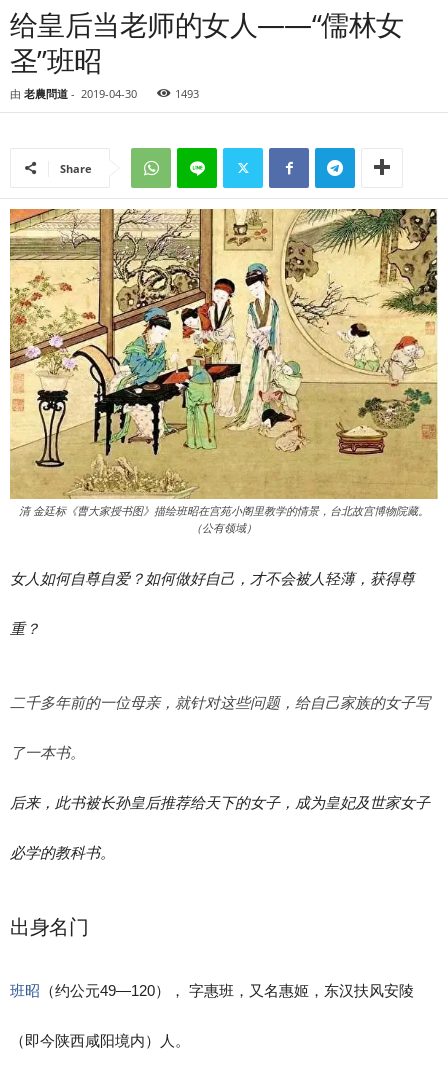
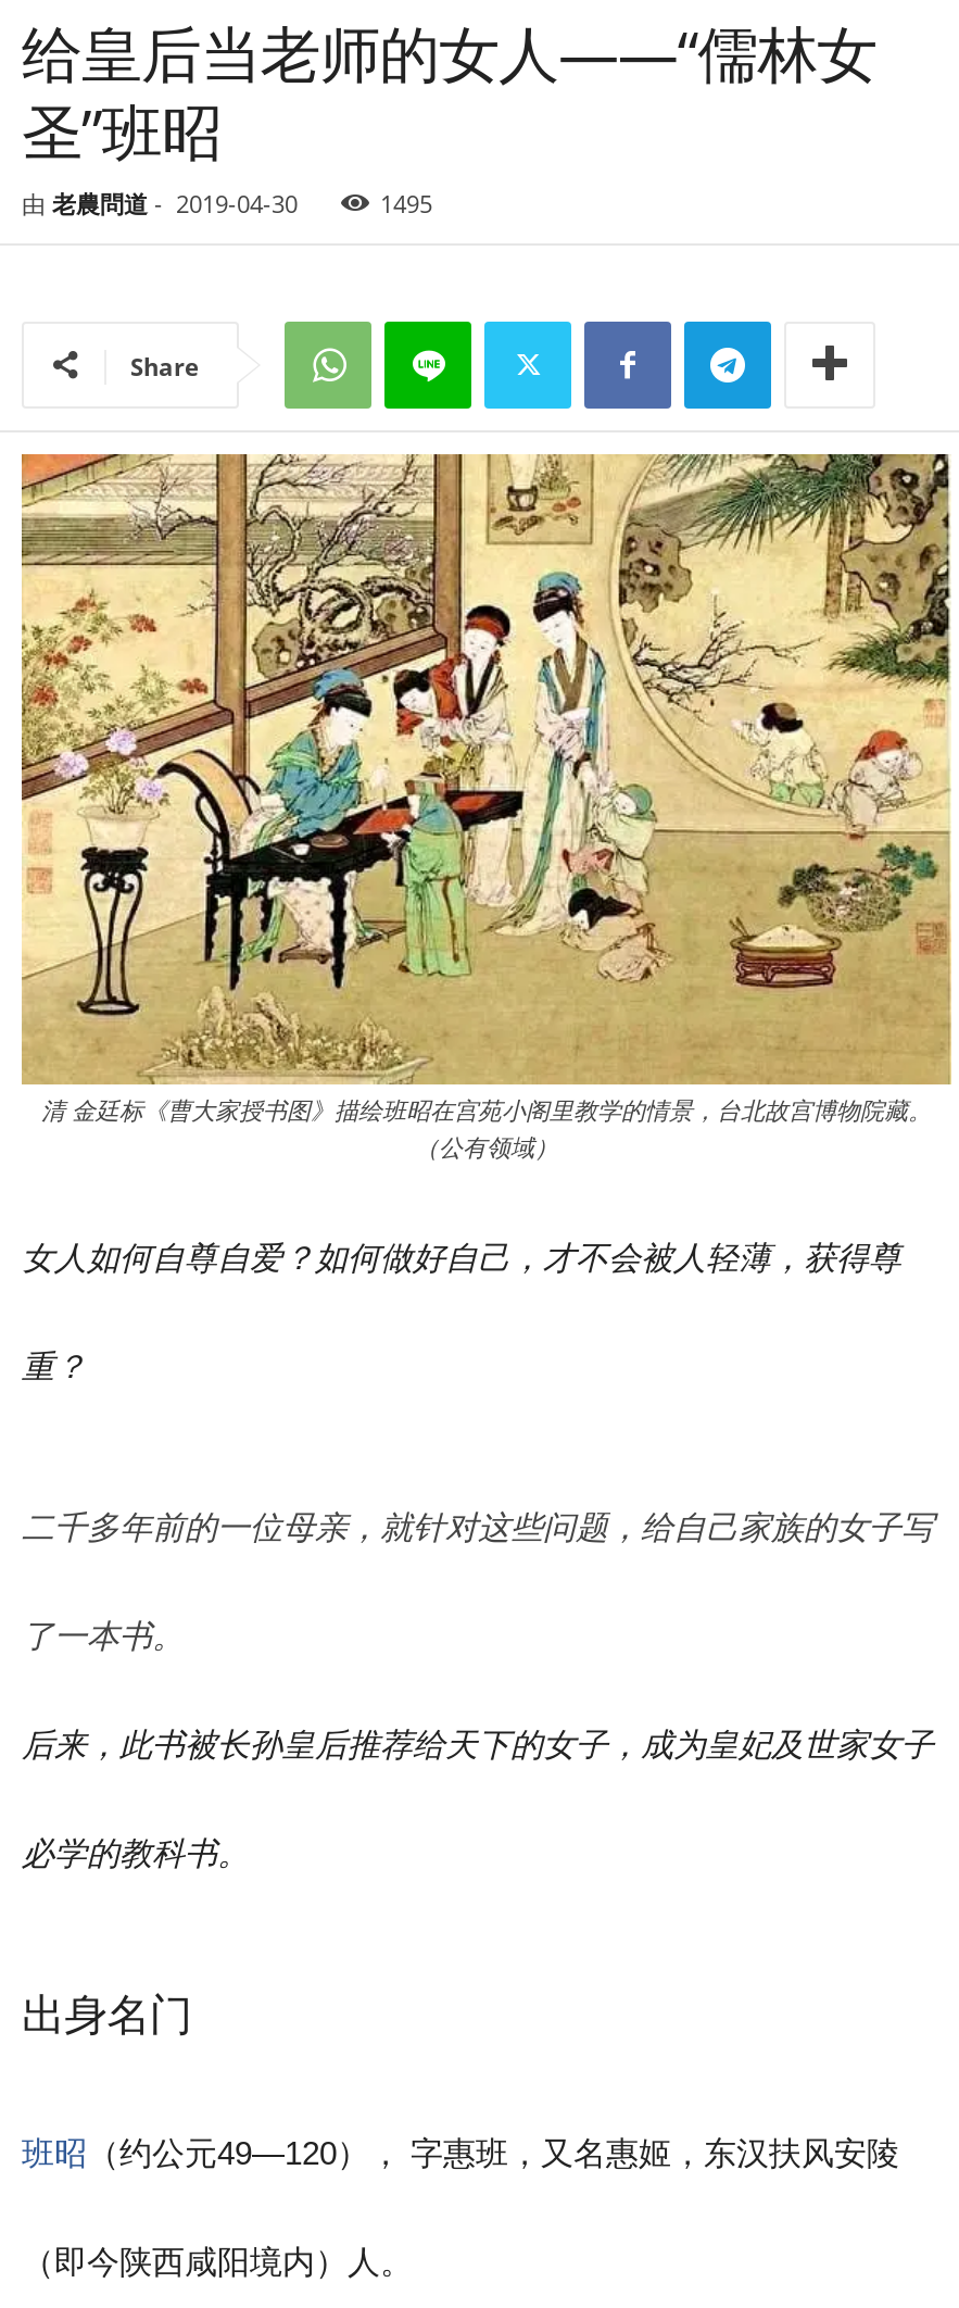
[175,86,199,101] 1493 -> [380,187,432,219] 1495

